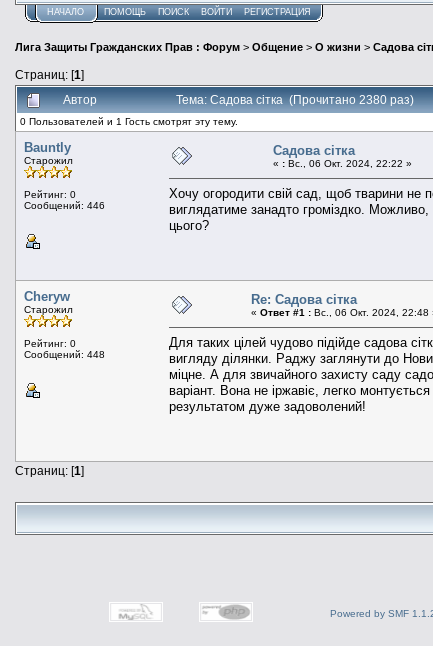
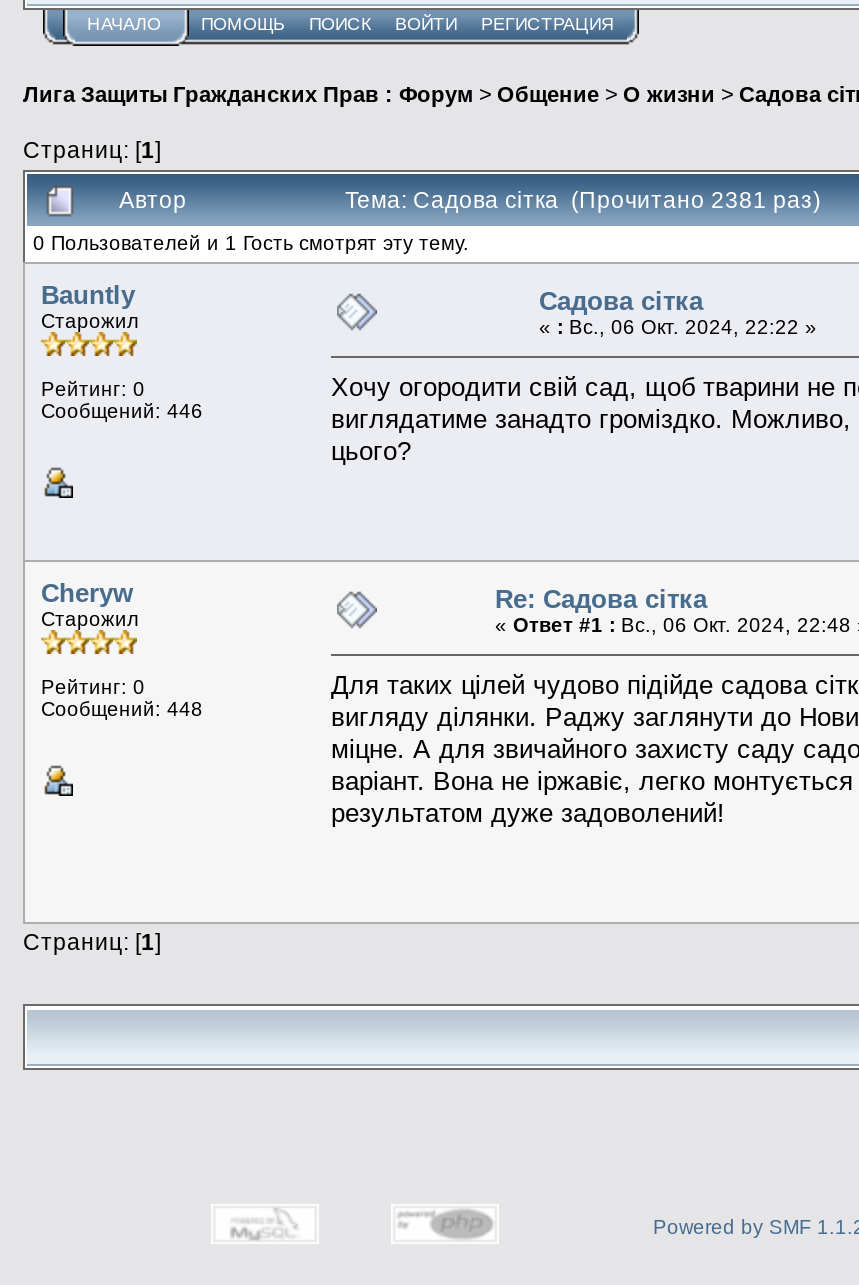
[176,93,414,106] Тема: Садова сітка (Прочитано 2380 раз) -> [345,185,821,211] Тема: Садова сітка (Прочитано 2381 раз)

